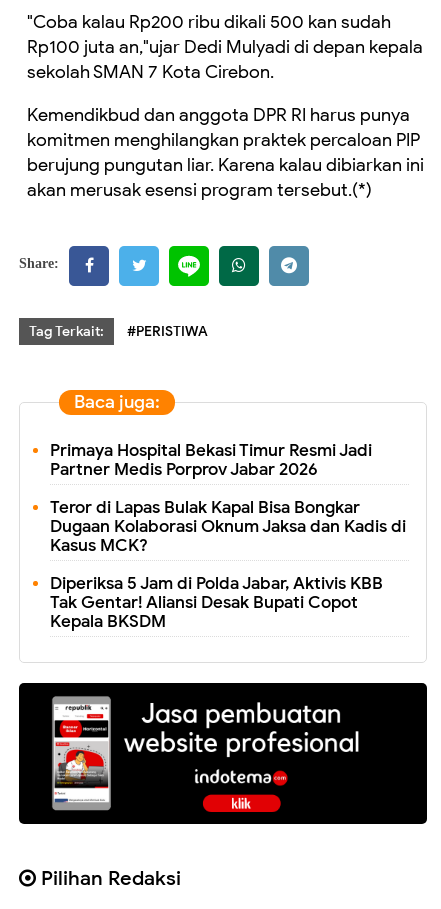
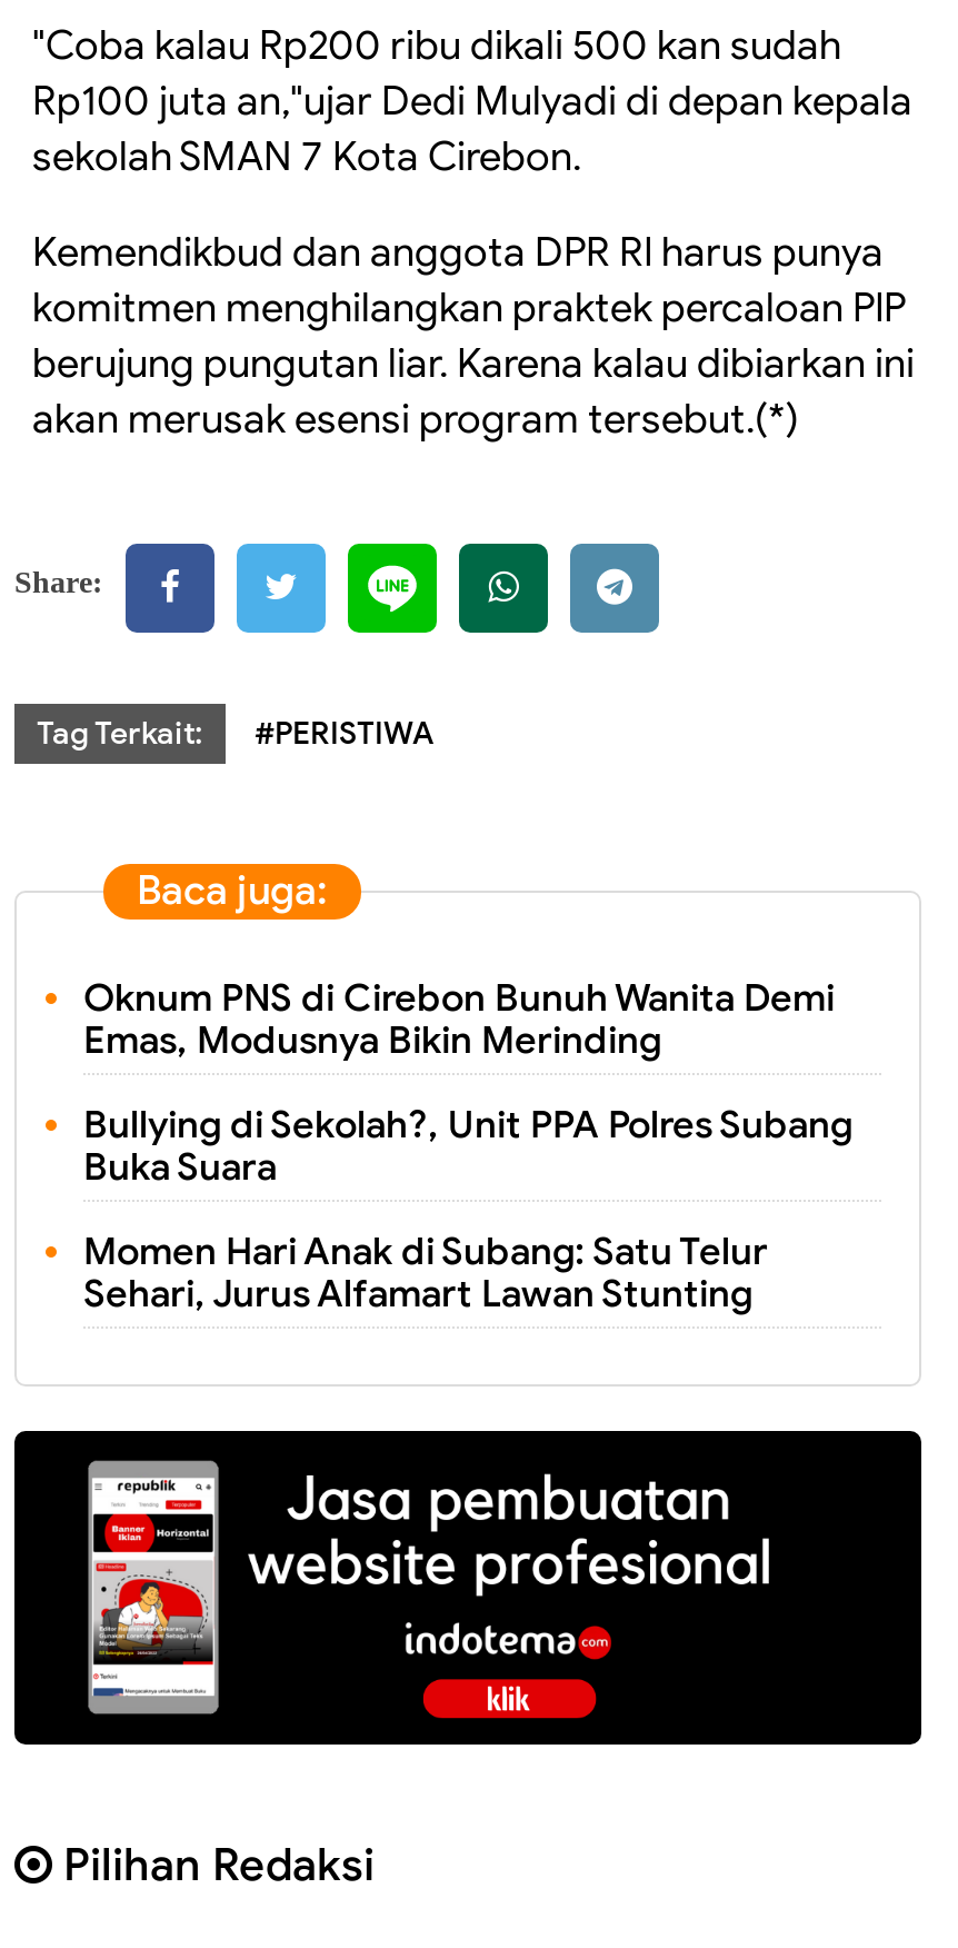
[50,440,372,480] Primaya Hospital Bekasi Timur Resmi Jadi | Partner Medis Porprov Jabar 2026 -> [83,975,835,1064] Oknum PNS di Cirebon Bunuh Wanita Demi | Emas, Modusnya Bikin Merinding
[50,497,406,556] Teror di Lapas Bulak Kapal Bisa Bongkar | Dugaan Kolaborasi Oknum Jaksa dan Kadis di | Kasus MCK? -> [83,1102,852,1191] Bullying di Sekolah?, Unit PPA Polres Subang | Buka Suara
[50,573,383,632] Diperiksa 5 Jam di Polda Jabar, Aktivis KBB | Tak Gentar! Aliansi Desak Bupati Copot | Kepala BKSDM -> [83,1229,768,1318] Momen Hari Anak di Subang: Satu Telur | Sehari, Jurus Alfamart Lawan Stunting

